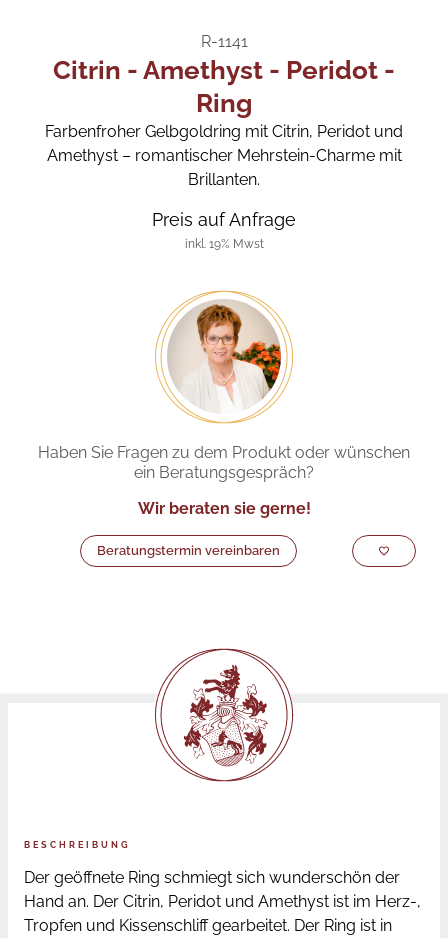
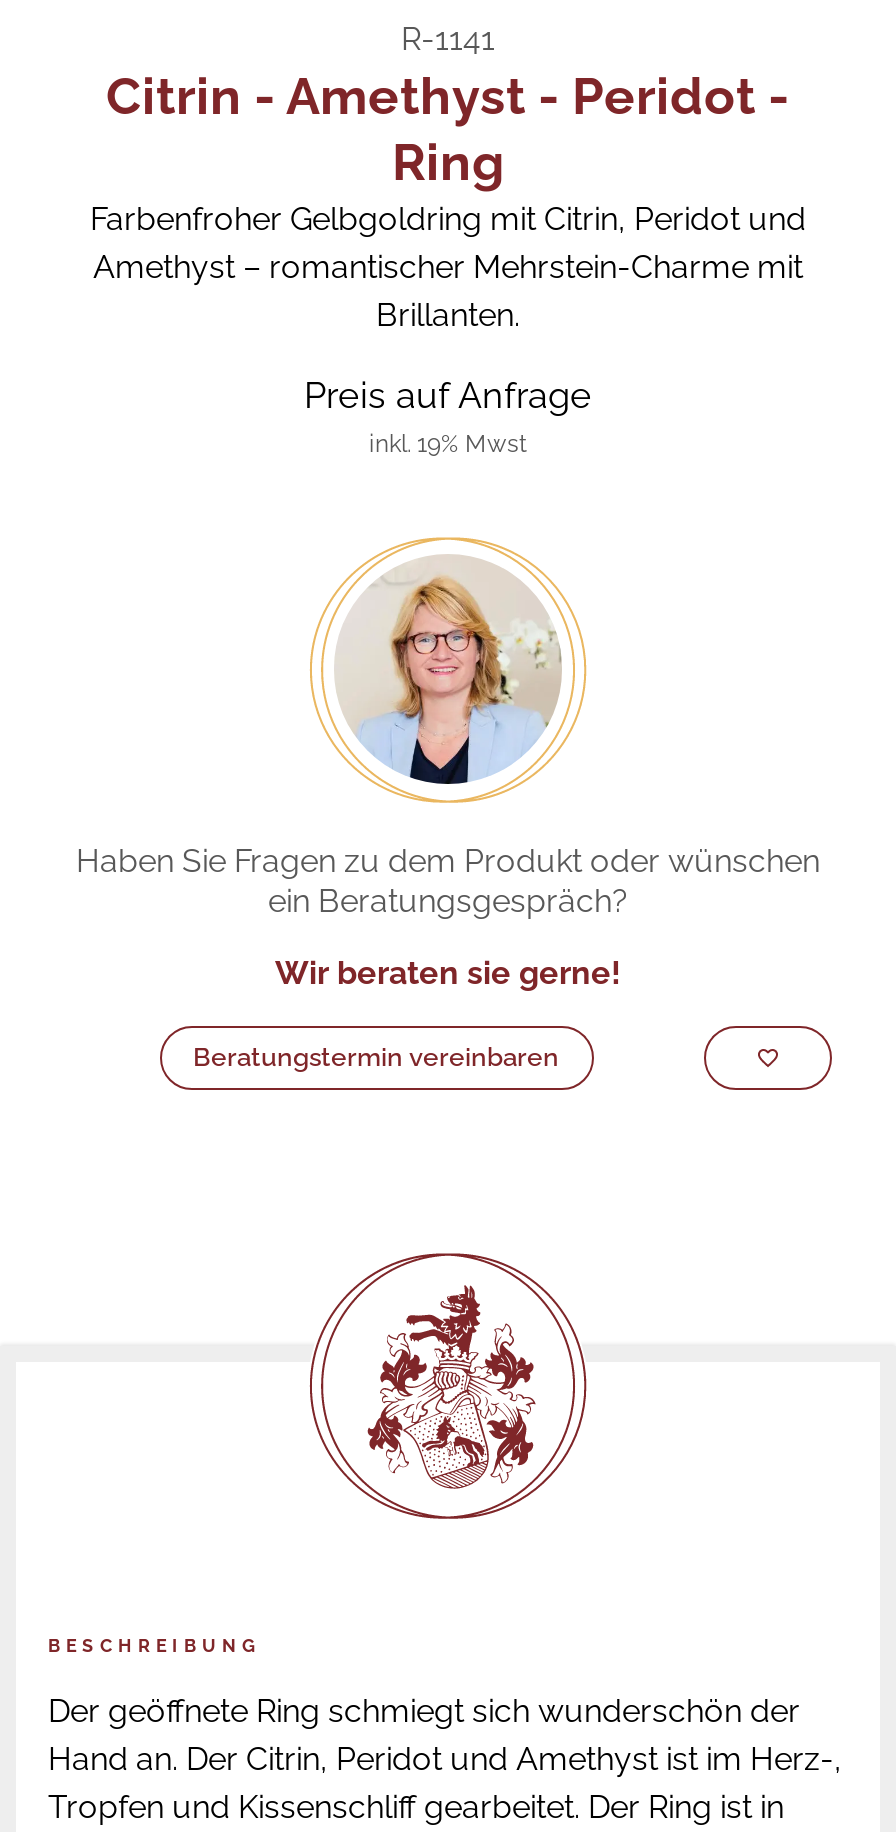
[169,303,282,414] [image] -> [340,564,562,786] [image]

